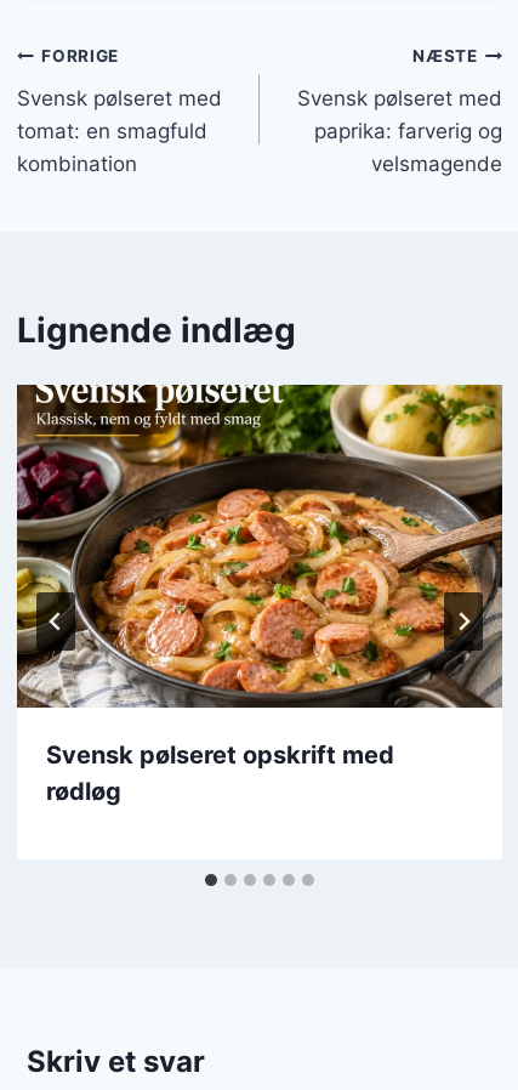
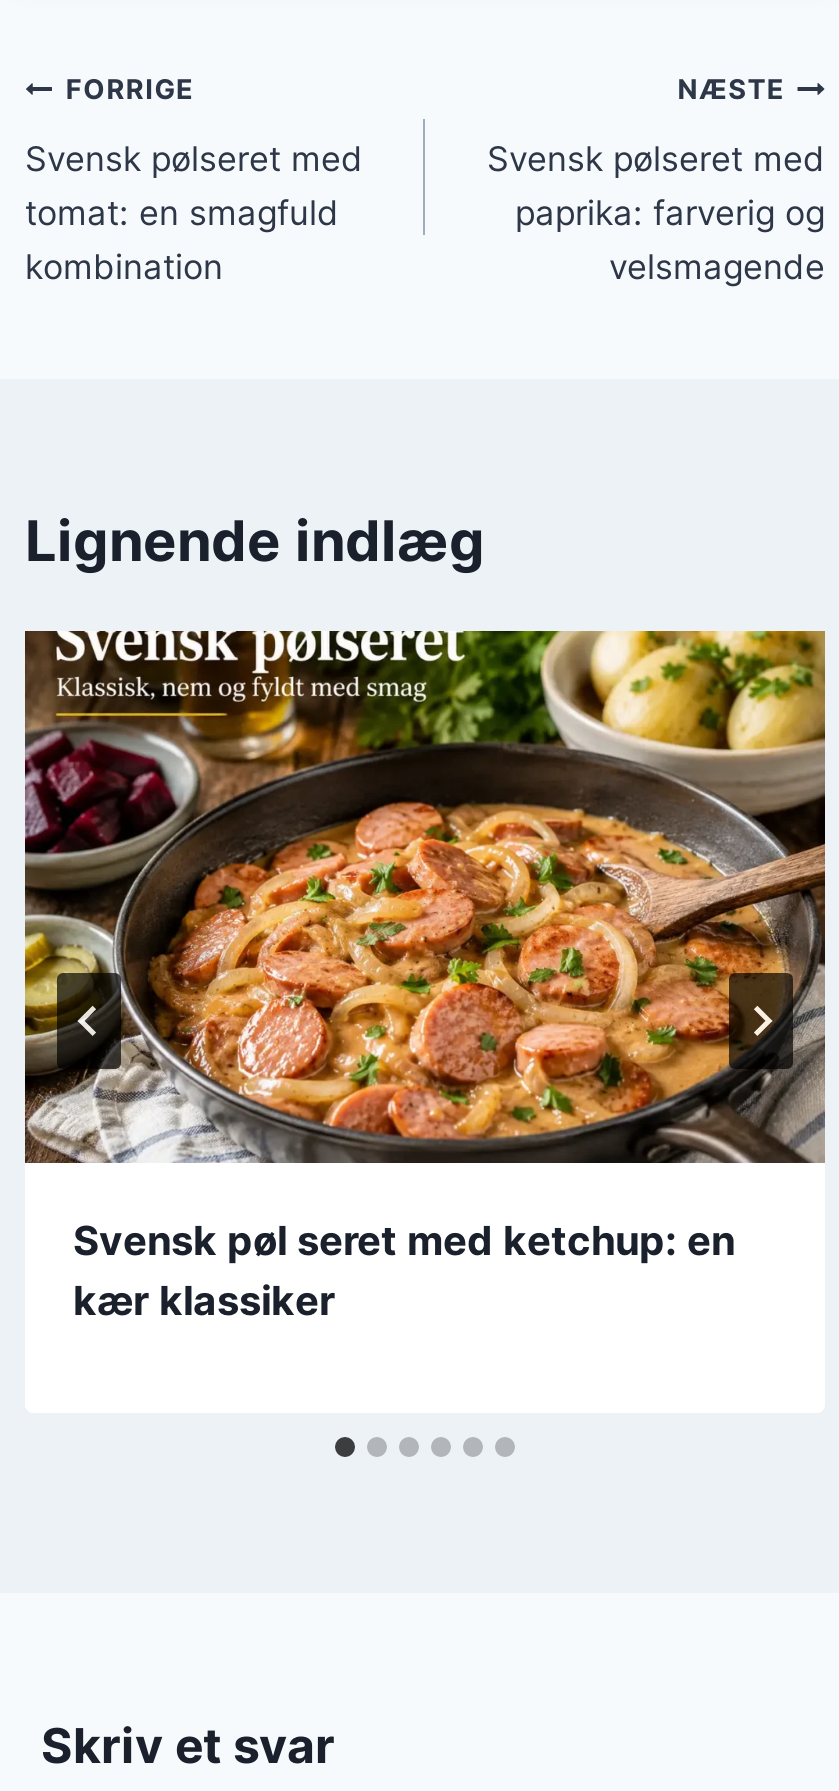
[46,741,394,806] Svensk pølseret opskrift med | rødløg -> [73,1217,735,1325] Svensk pøl seret med ketchup: en | kær klassiker

